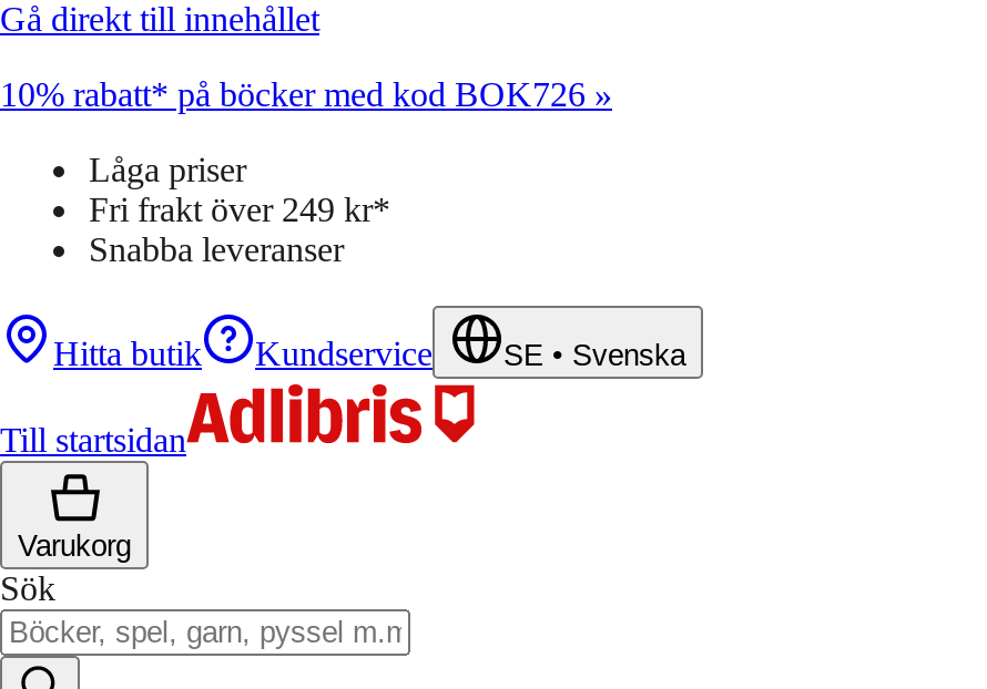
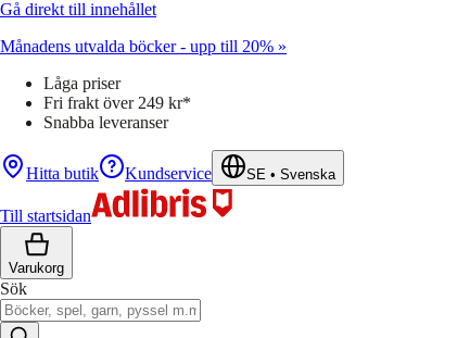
[0,75,612,113] 10% rabatt* på böcker med kod BOK726 » -> [0,37,287,55] Månadens utvalda böcker - upp till 20% »

